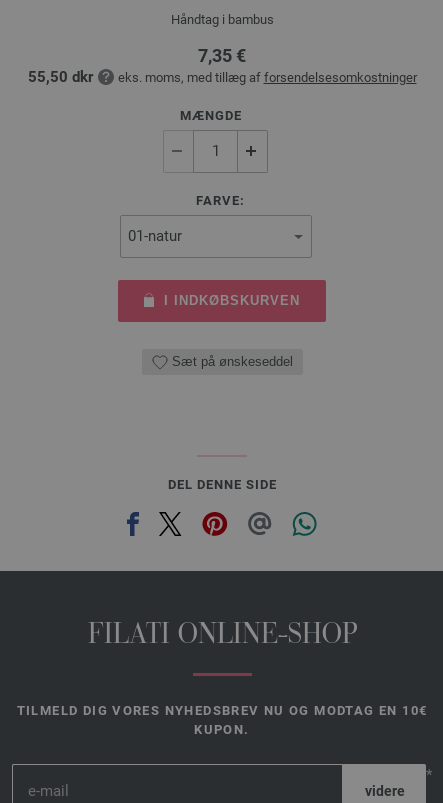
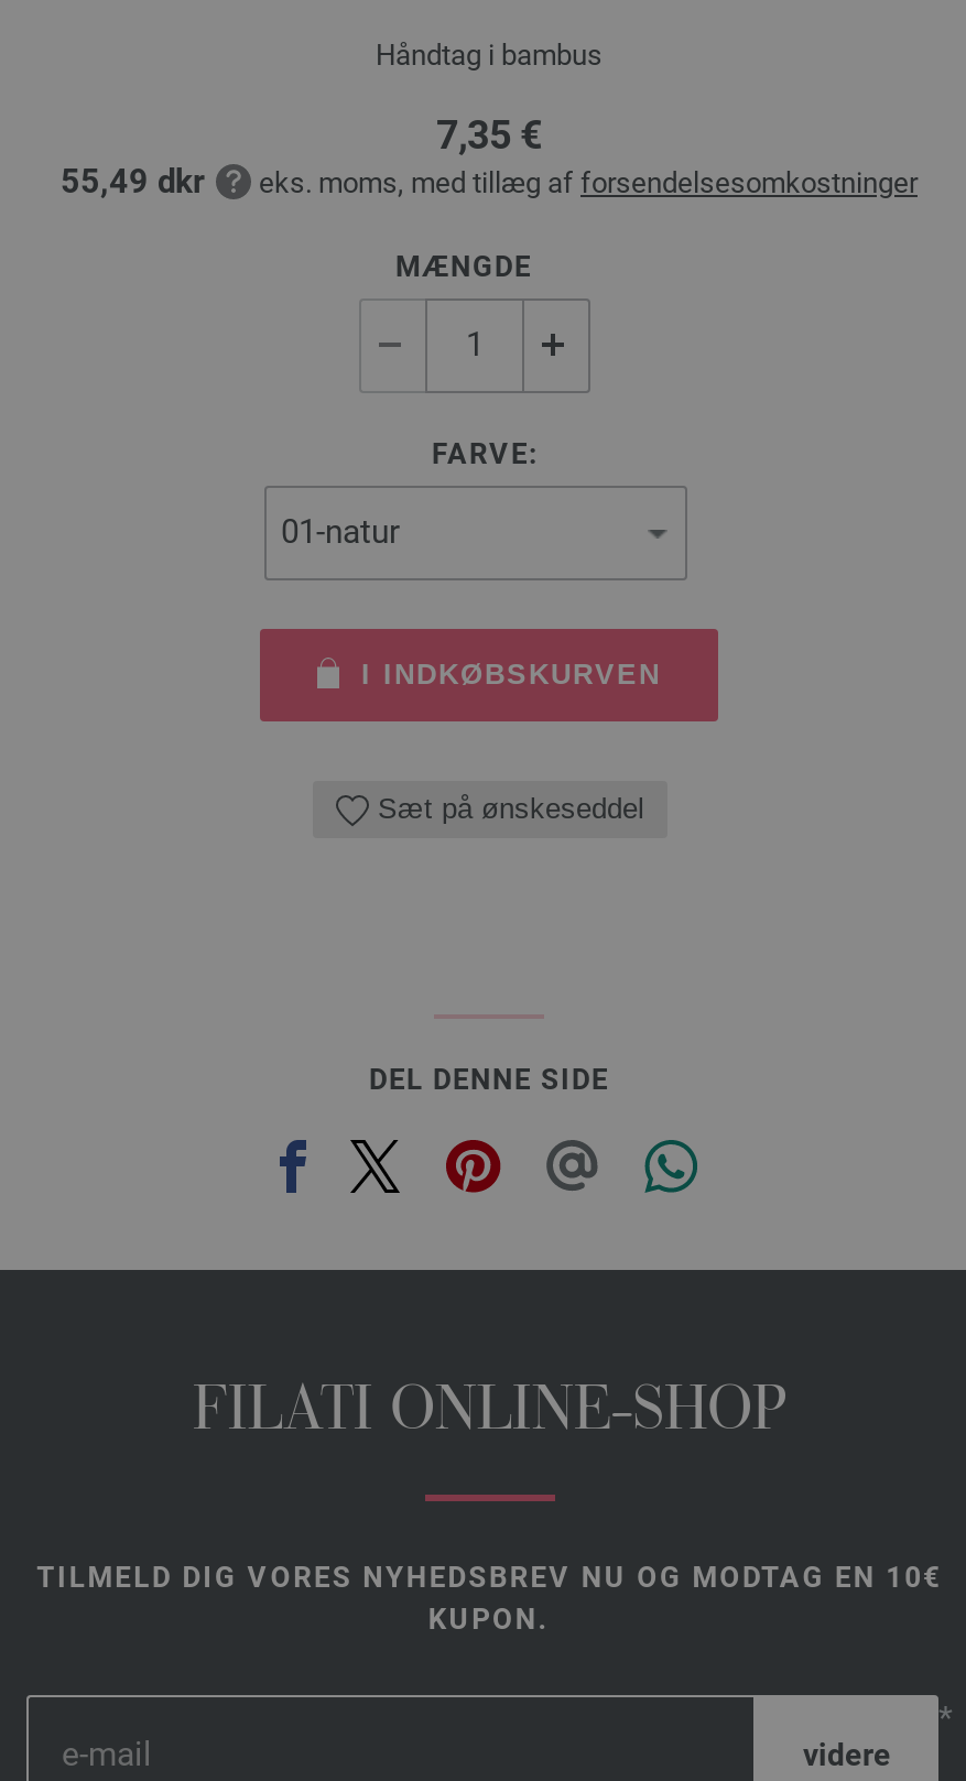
[27,67,416,85] 55,50 dkr eks. moms, med tillæg af forsendelsesomkostninger -> [61,161,918,200] 55,49 dkr eks. moms, med tillæg af forsendelsesomkostninger

